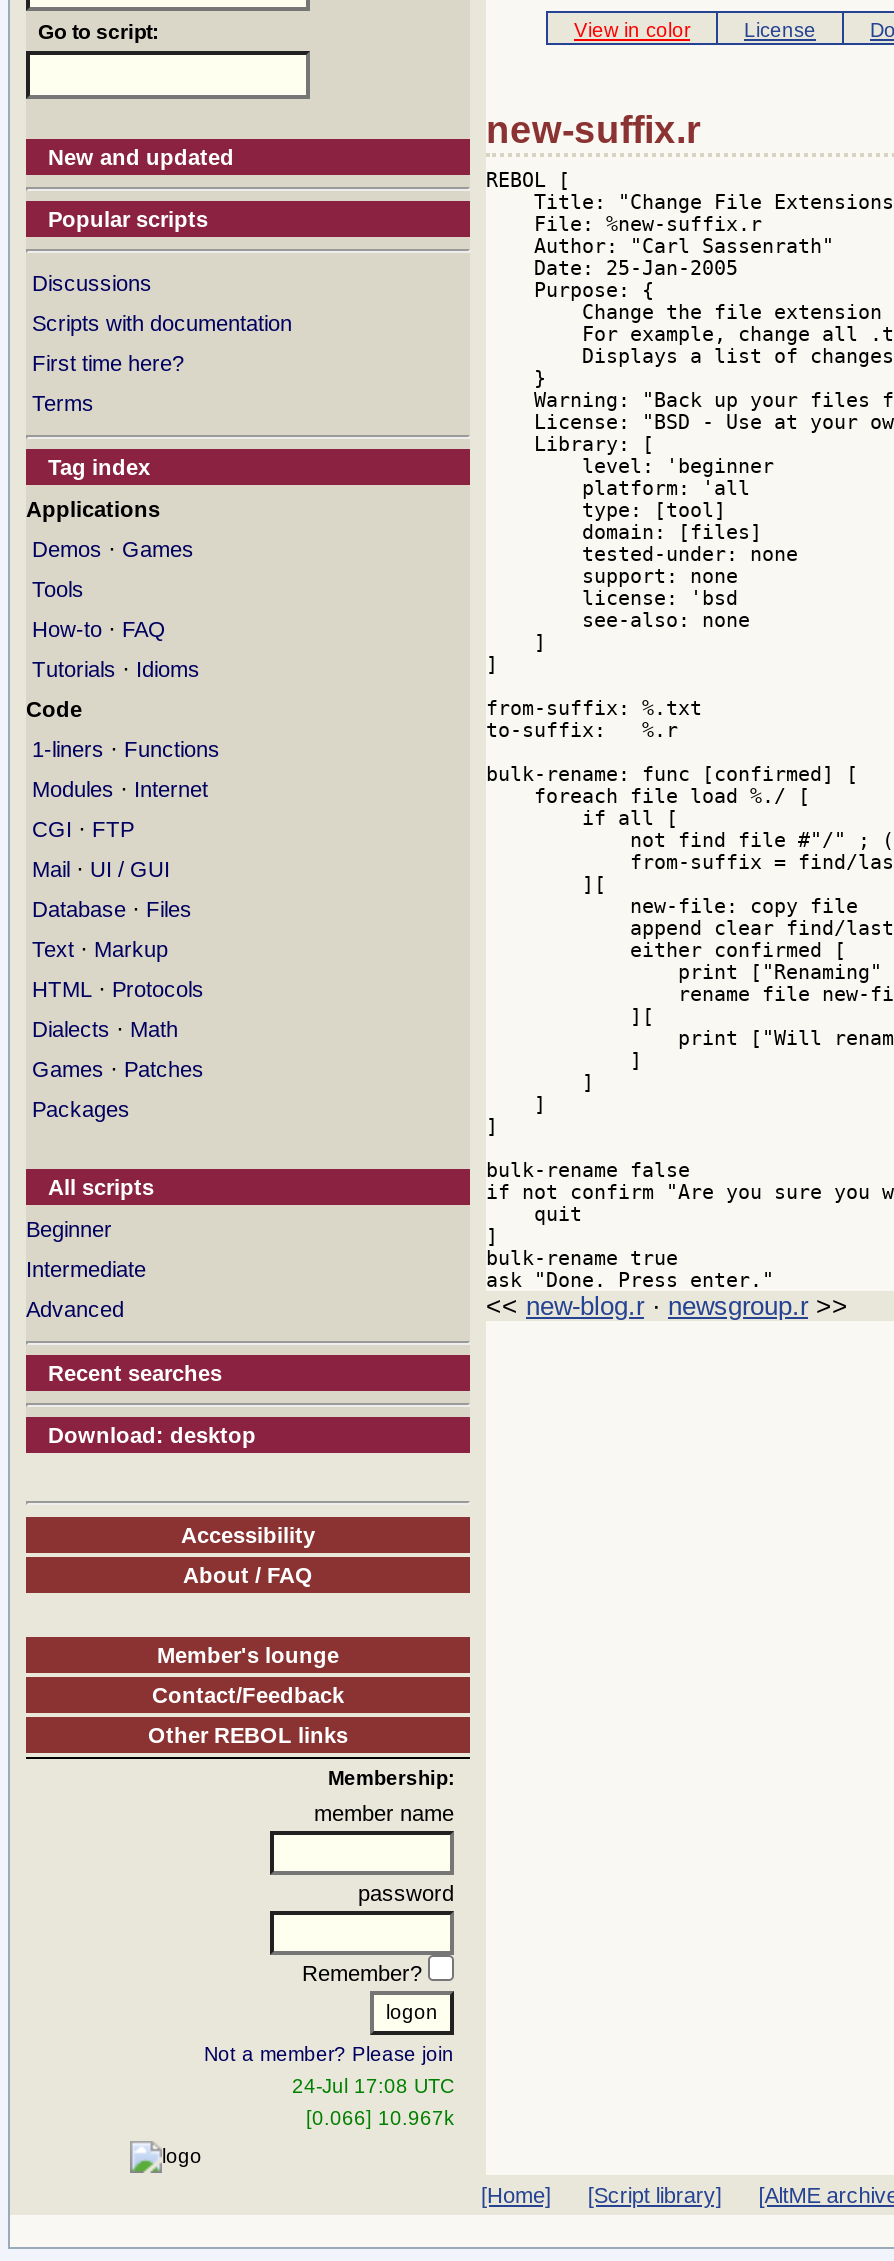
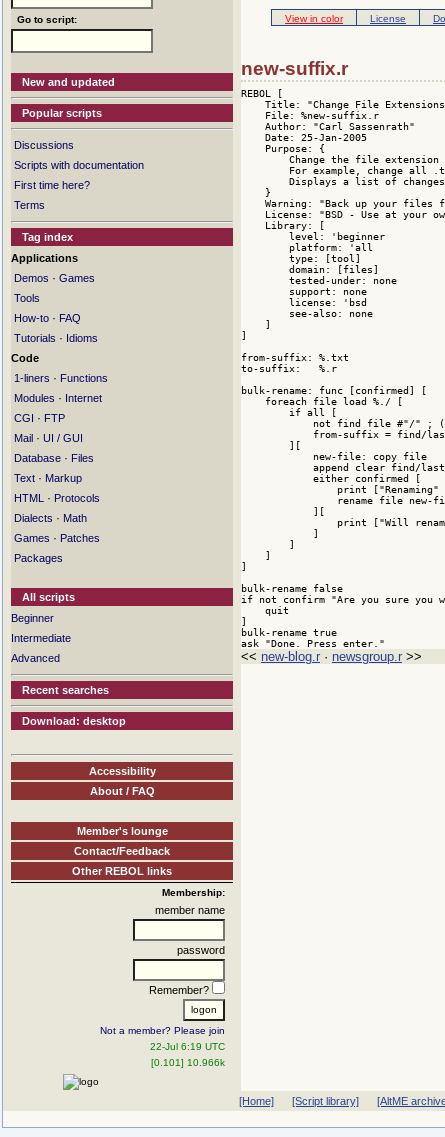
[292,2075,454,2097] 24-Jul 17:08 UTC -> [150,1041,225,1052] 22-Jul 6:19 UTC
[306,2107,454,2129] [0.066] 10.967k -> [151,1057,225,1068] [0.101] 10.966k

